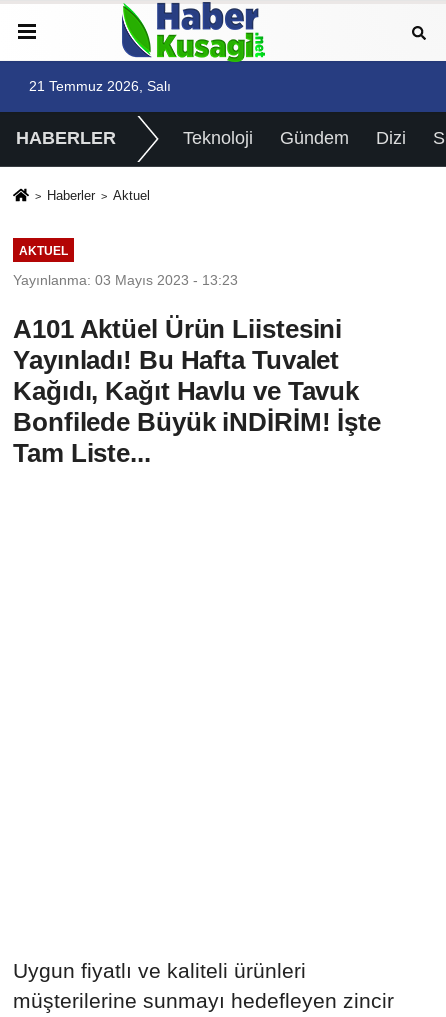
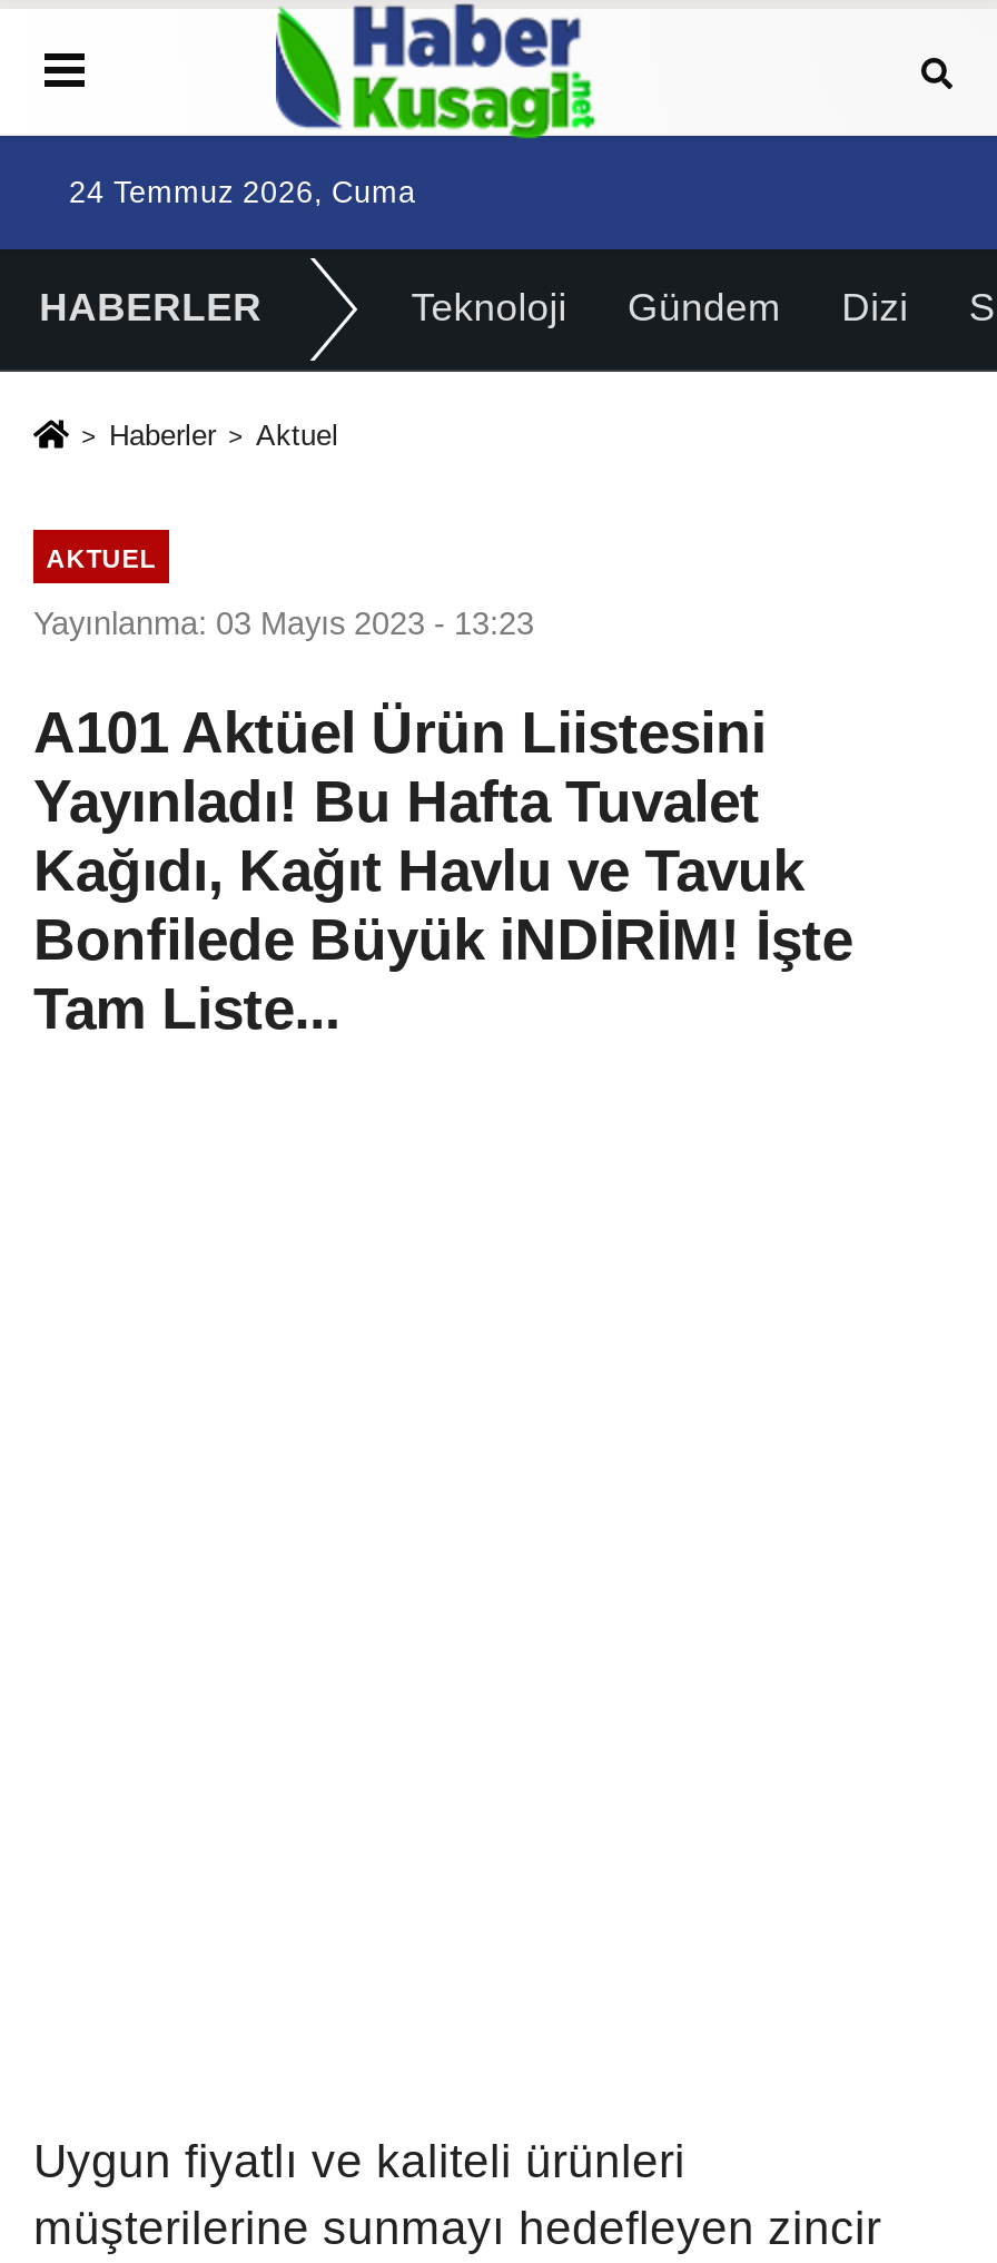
[29,79,171,94] 21 Temmuz 2026, Salı -> [69,176,416,209] 24 Temmuz 2026, Cuma

